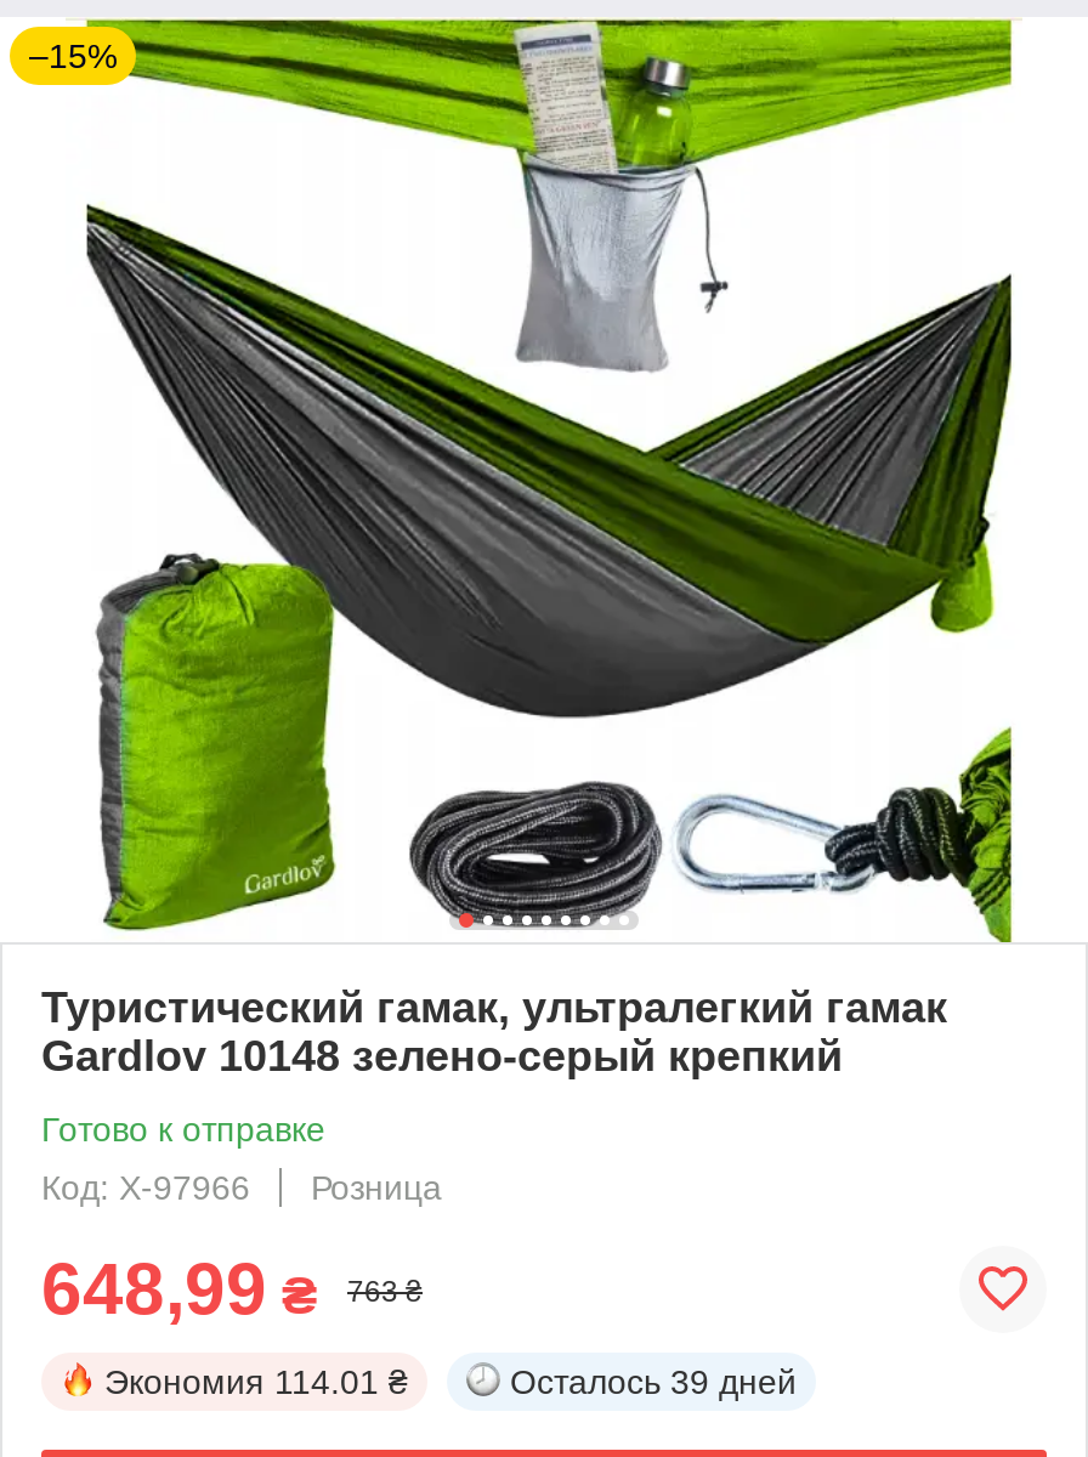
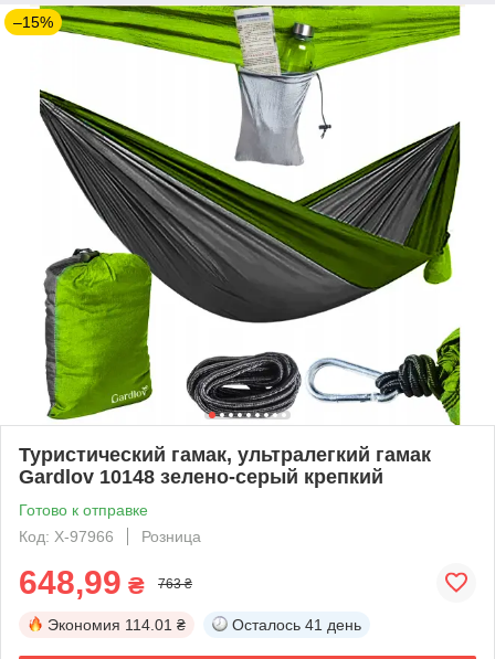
[510,1362,797,1401] Осталось 39 дней -> [232,616,361,633] Осталось 41 день

